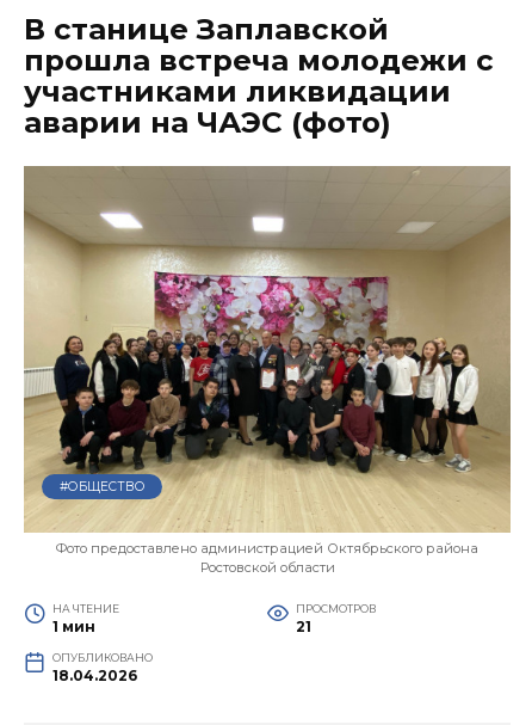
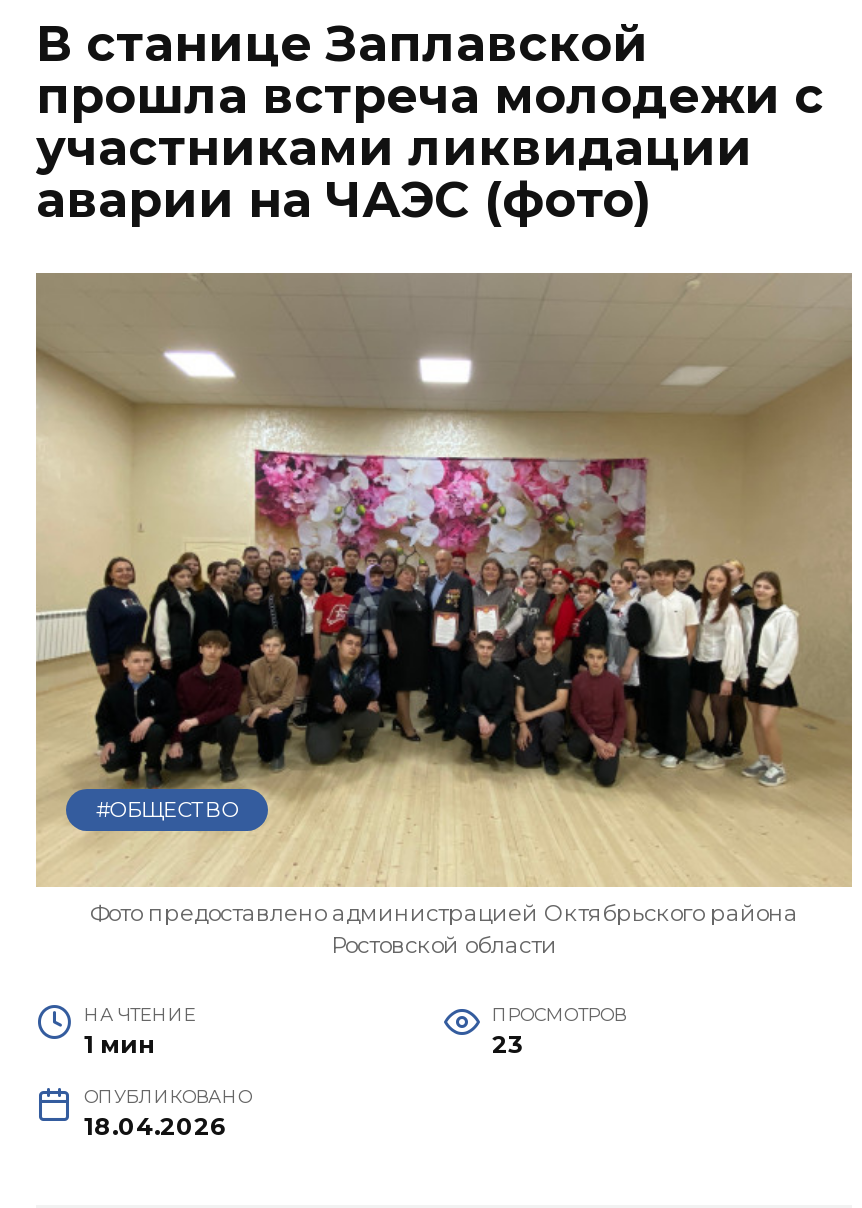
[296,617,311,635] 21 -> [492,1028,524,1058] 23

